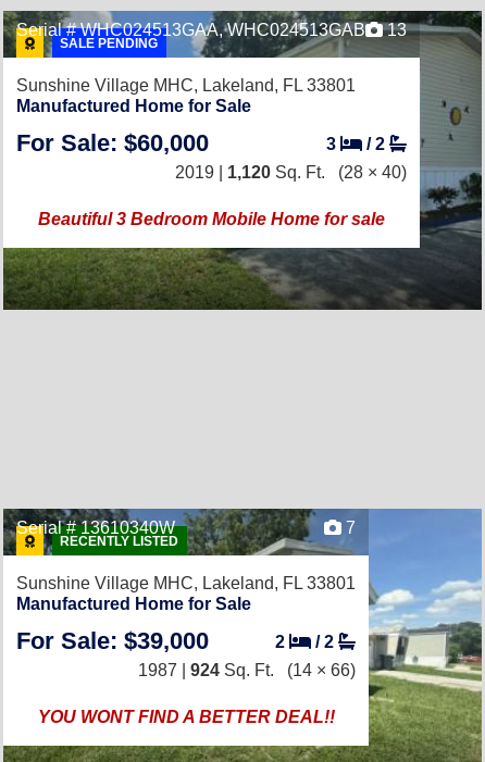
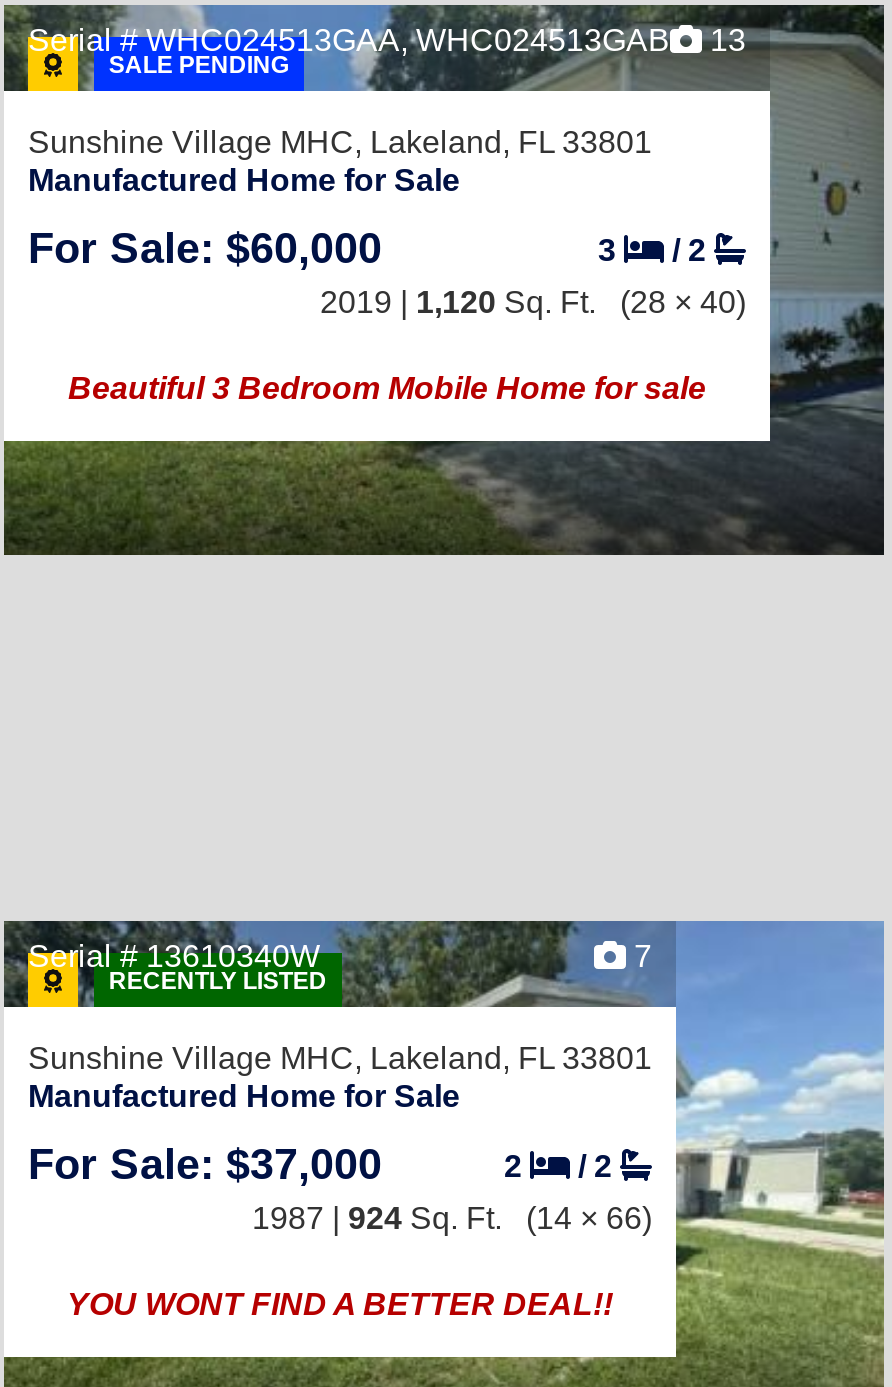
[16,627,209,654] For Sale: $39,000 -> [28,1139,382,1189] For Sale: $37,000

